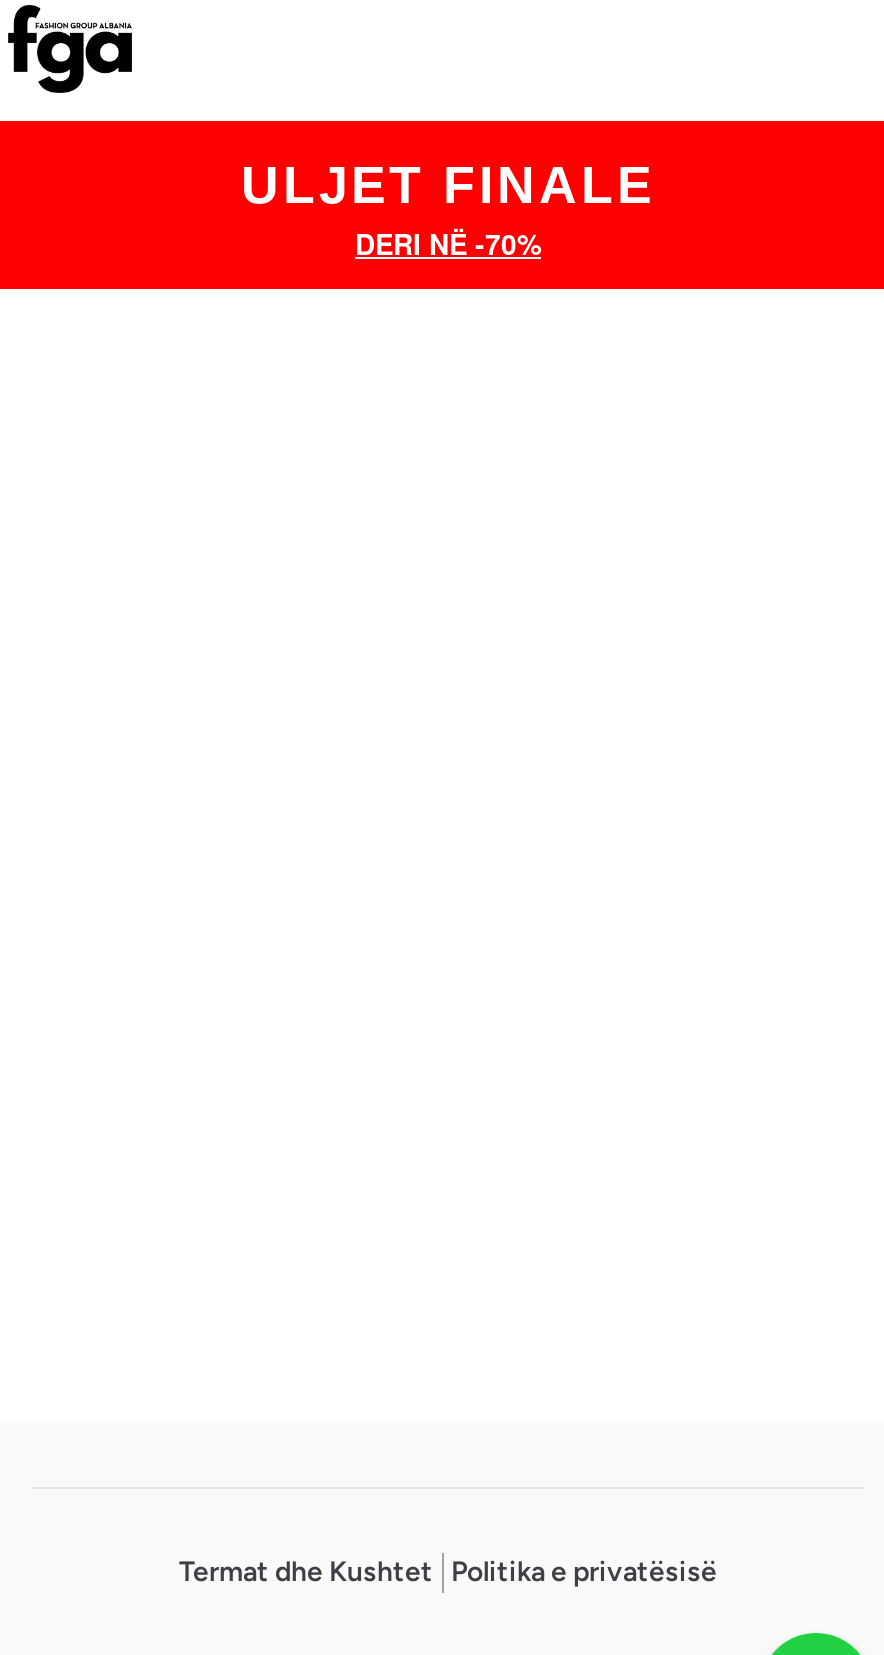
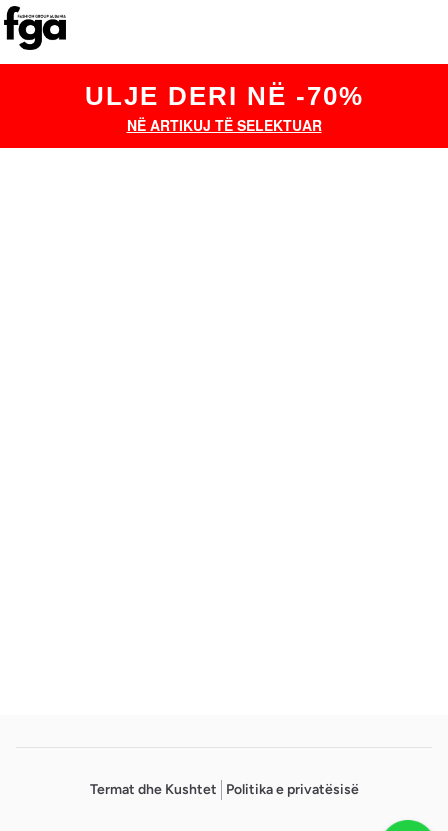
[241,155,655,263] ULJET FINALE | DERI NË -70% -> [84,81,363,135] ULJE DERI NË -70% | NË ARTIKUJ TË SELEKTUAR

